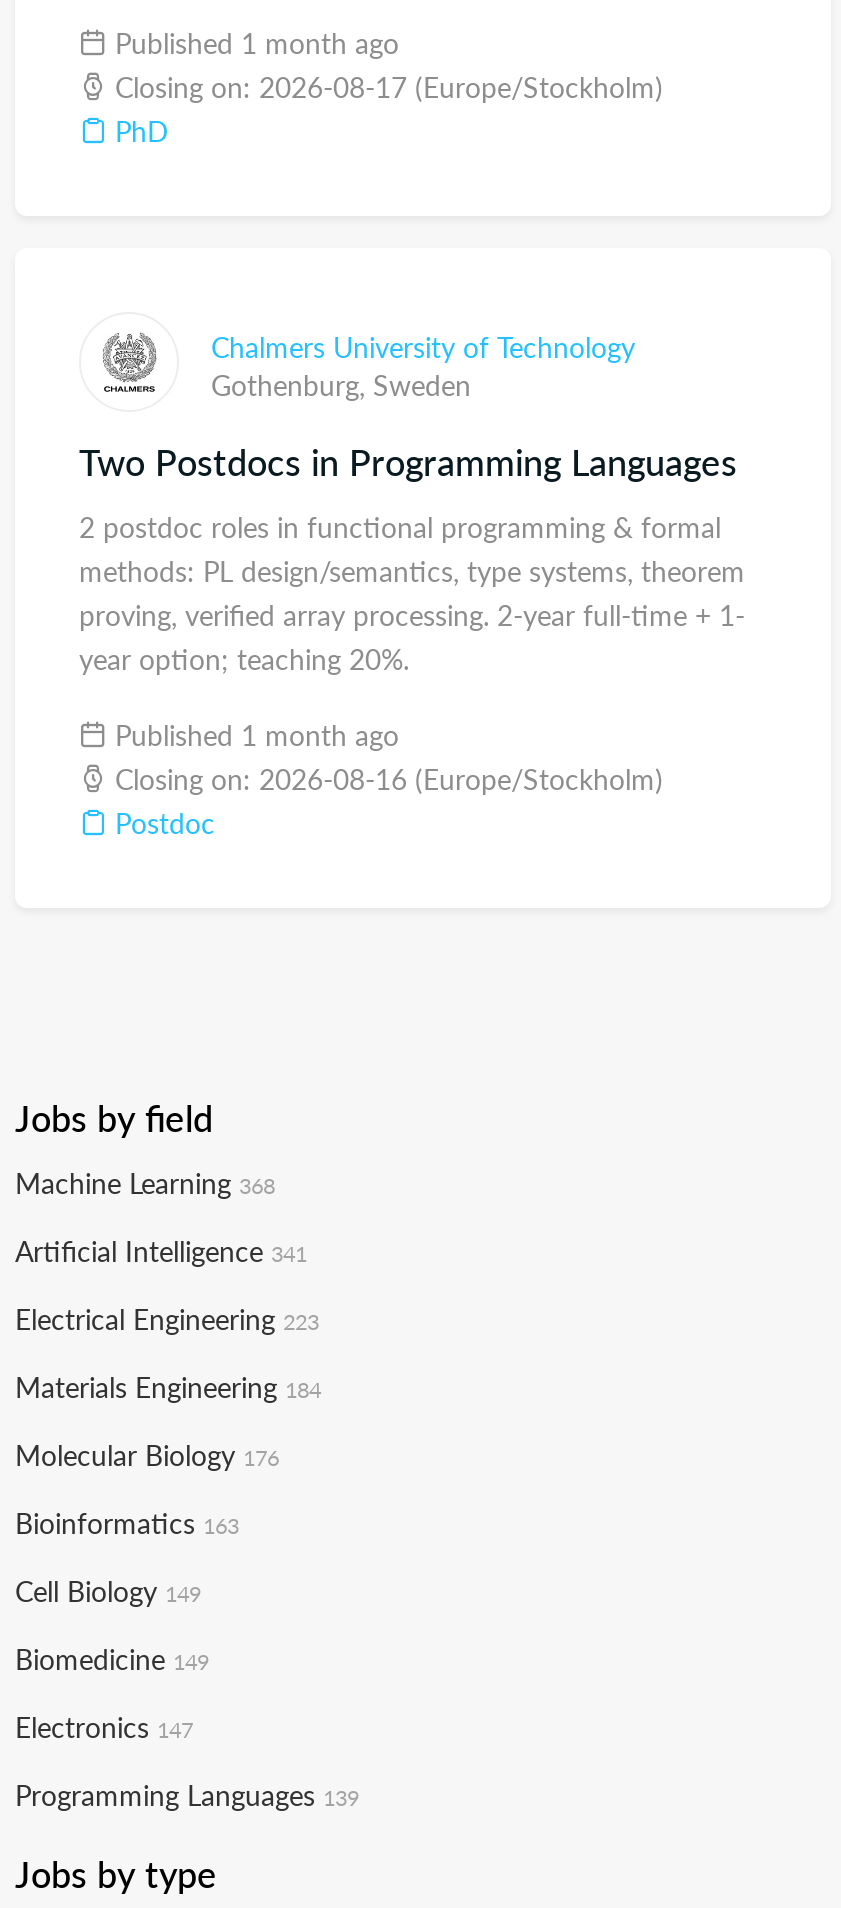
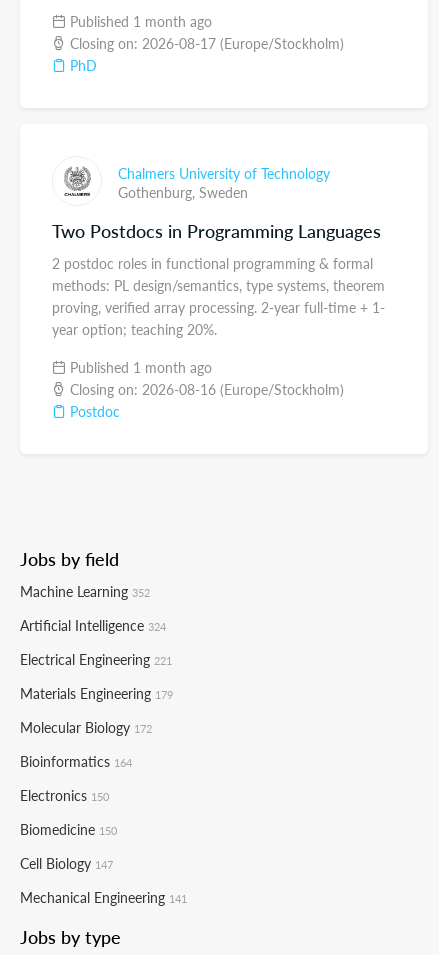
[15,1162,275,1202] Machine Learning 368 -> [20,581,150,601] Machine Learning 352
[15,1230,307,1270] Artificial Intelligence 341 -> [20,615,166,635] Artificial Intelligence 324
[15,1298,319,1338] Electrical Engineering 223 -> [20,649,172,669] Electrical Engineering 221
[15,1366,321,1406] Materials Engineering 184 -> [20,683,173,703] Materials Engineering 179
[15,1434,279,1474] Molecular Biology 176 -> [20,717,152,737] Molecular Biology 172
[15,1502,239,1542] Bioinformatics 163 -> [20,751,132,771] Bioinformatics 164
[15,1570,201,1610] Cell Biology 149 -> [20,785,109,805] Electronics 150
[15,1638,209,1678] Biomedicine 149 -> [20,819,117,839] Biomedicine 150
[15,1706,193,1746] Electronics 147 -> [20,853,113,873] Cell Biology 147
[15,1774,359,1814] Programming Languages 139 -> [20,887,187,907] Mechanical Engineering 141

